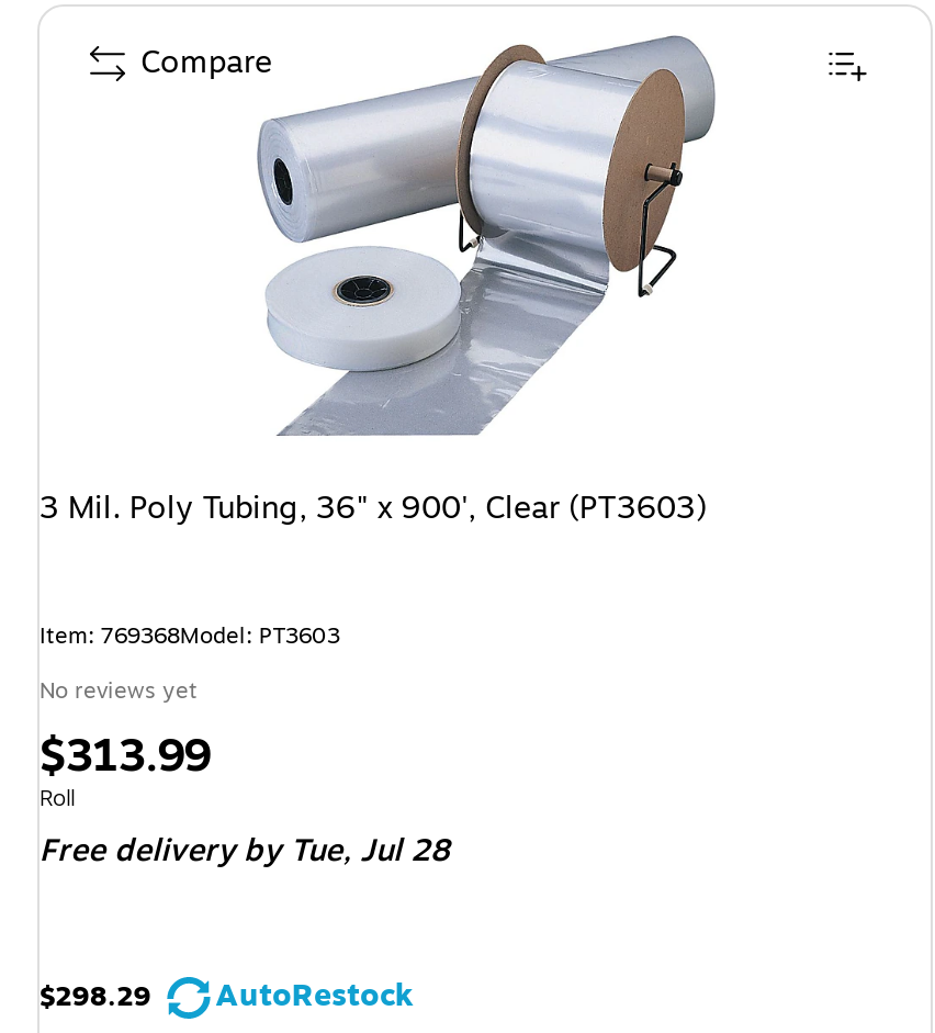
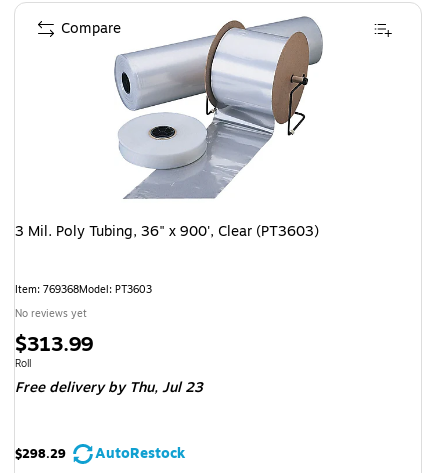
[40,828,450,874] Free deliveryby Tue, Jul 28 -> [15,377,203,398] Free deliveryby Thu, Jul 23

